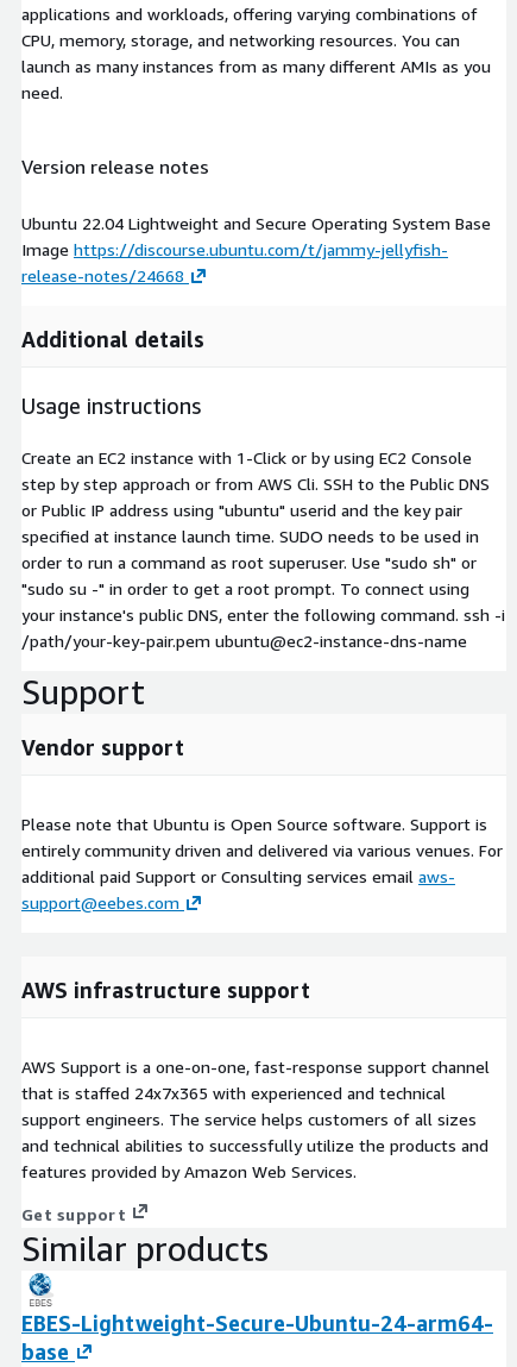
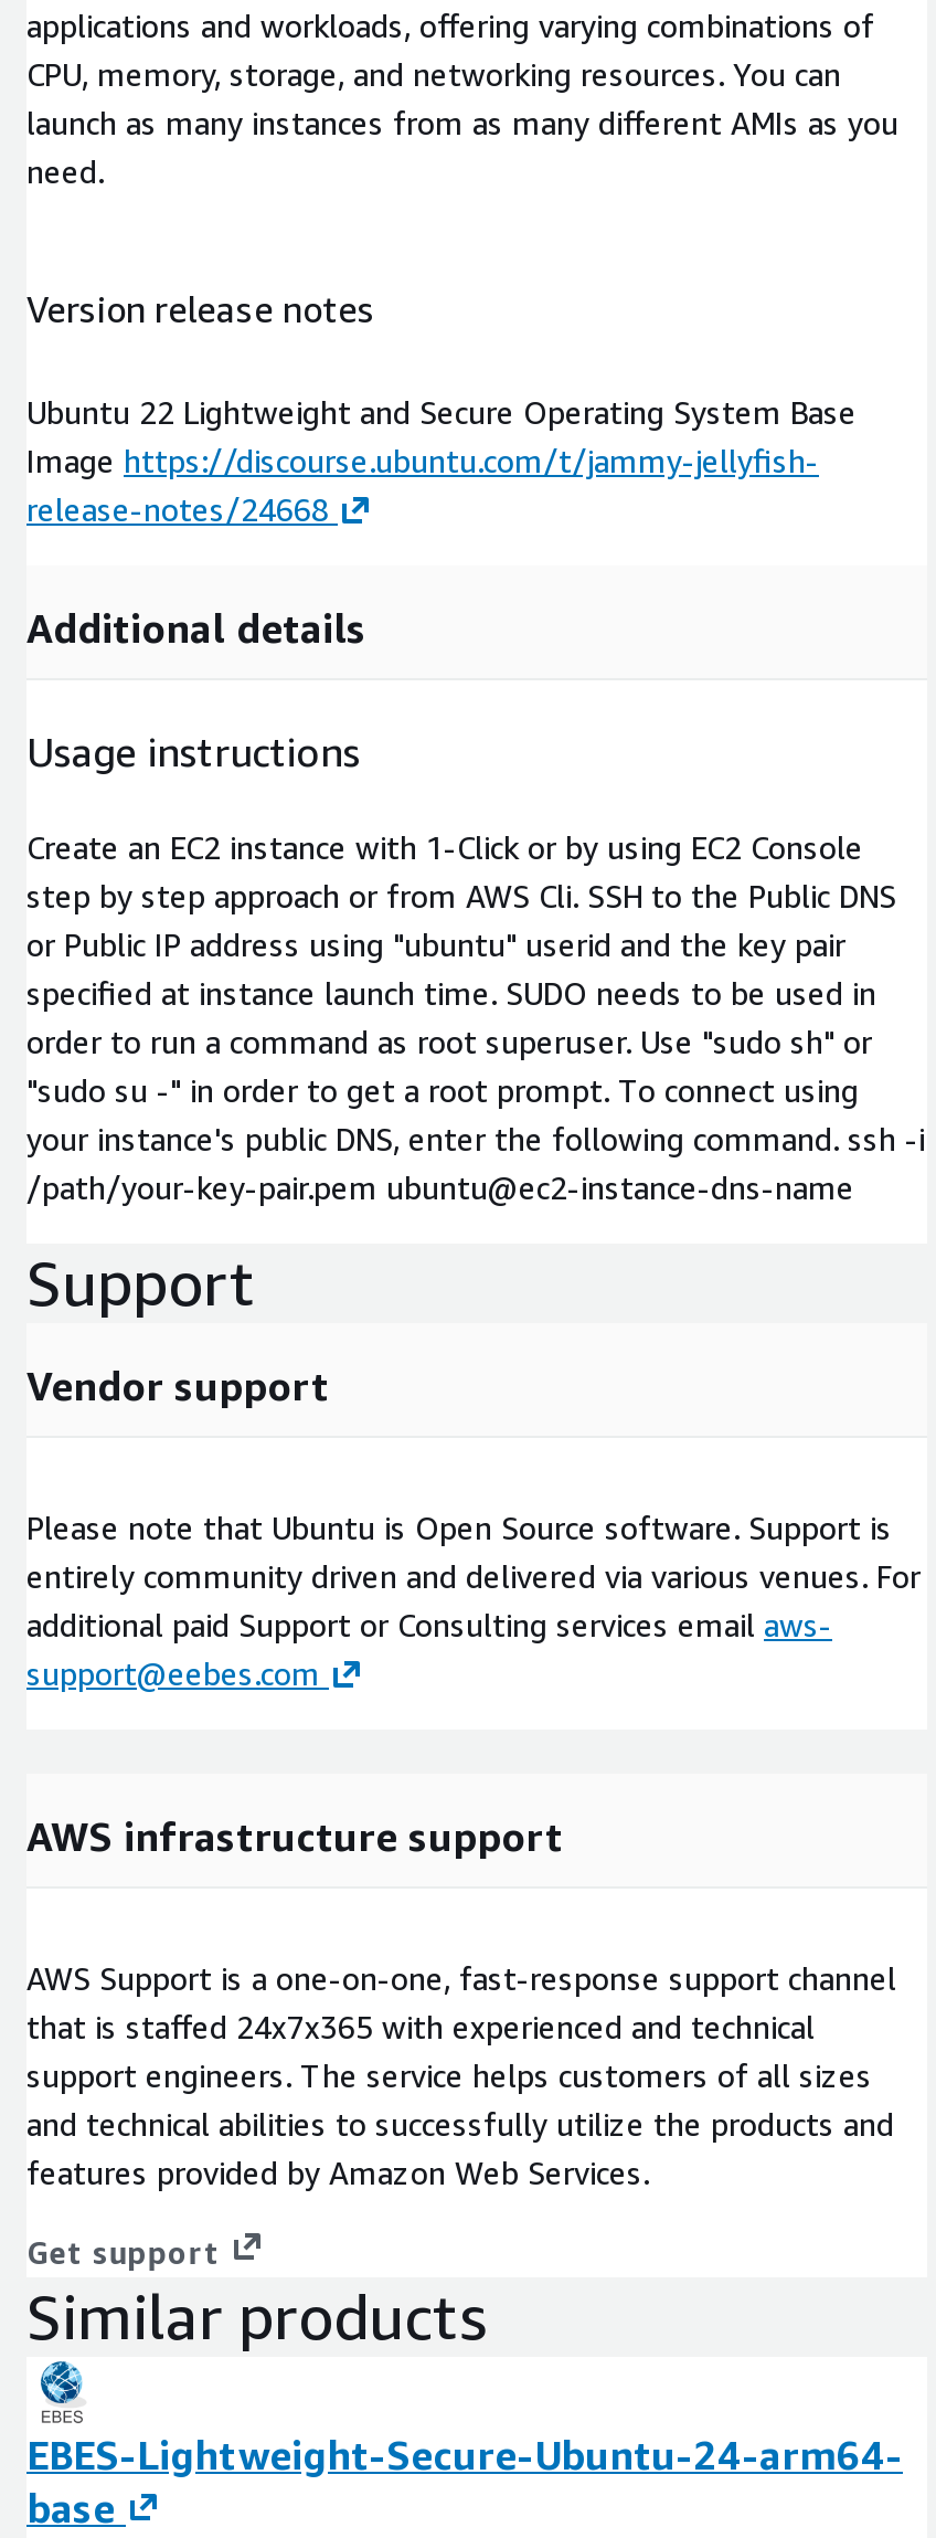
[21,212,491,233] Ubuntu 22.04 Lightweight and Secure Operating System Base -> [26,395,857,432] Ubuntu 22 Lightweight and Secure Operating System Base

